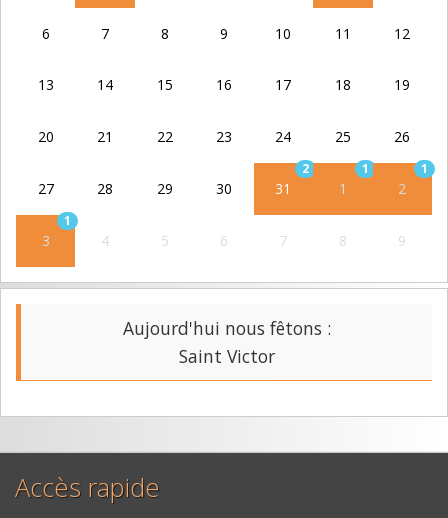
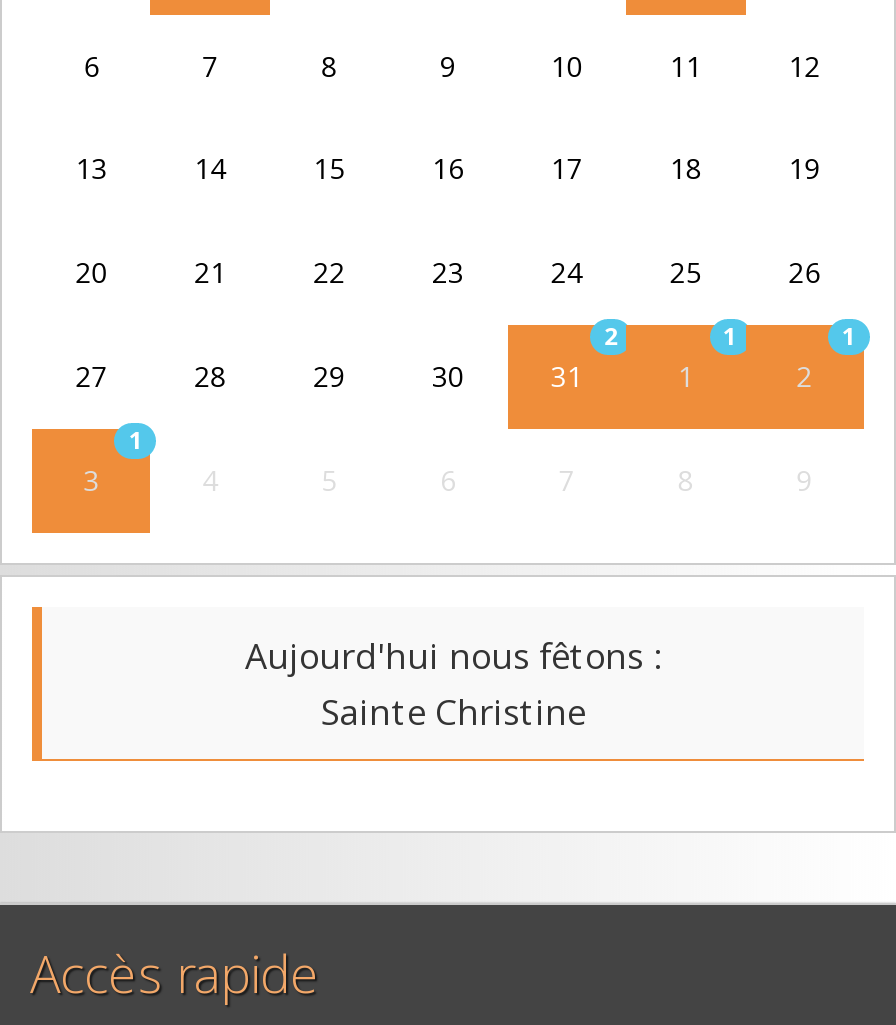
[178,343,274,367] Saint Victor -> [321,686,585,734] Sainte Christine

